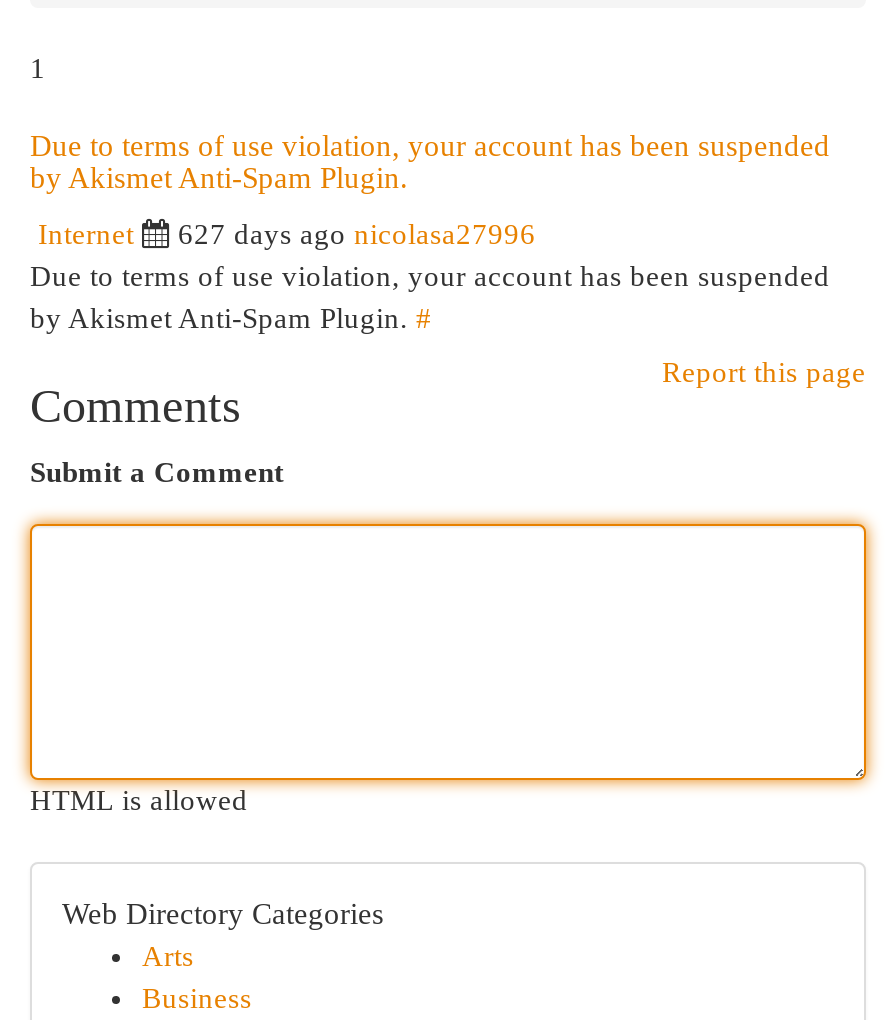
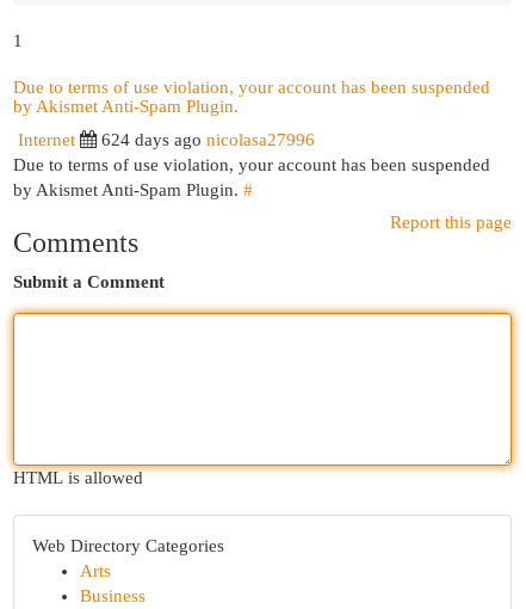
[178,218,536,250] 627 days ago nicolasa27996 -> [101,130,315,149] 624 days ago nicolasa27996

